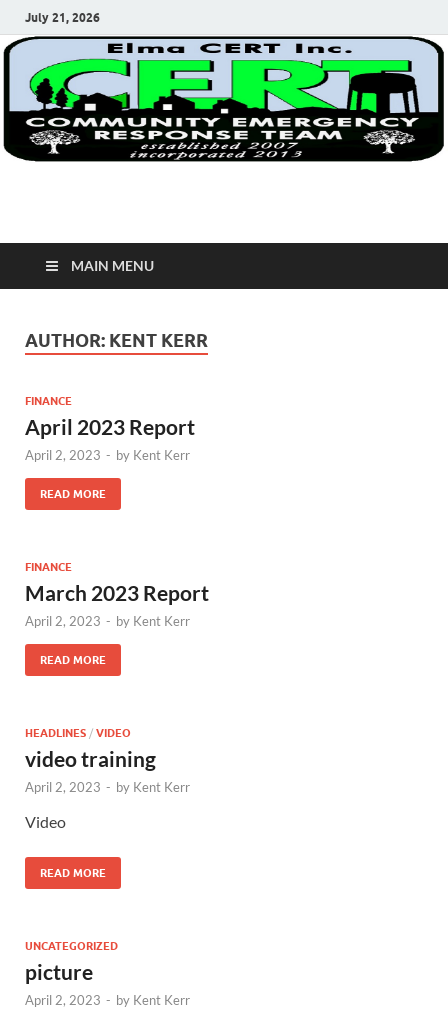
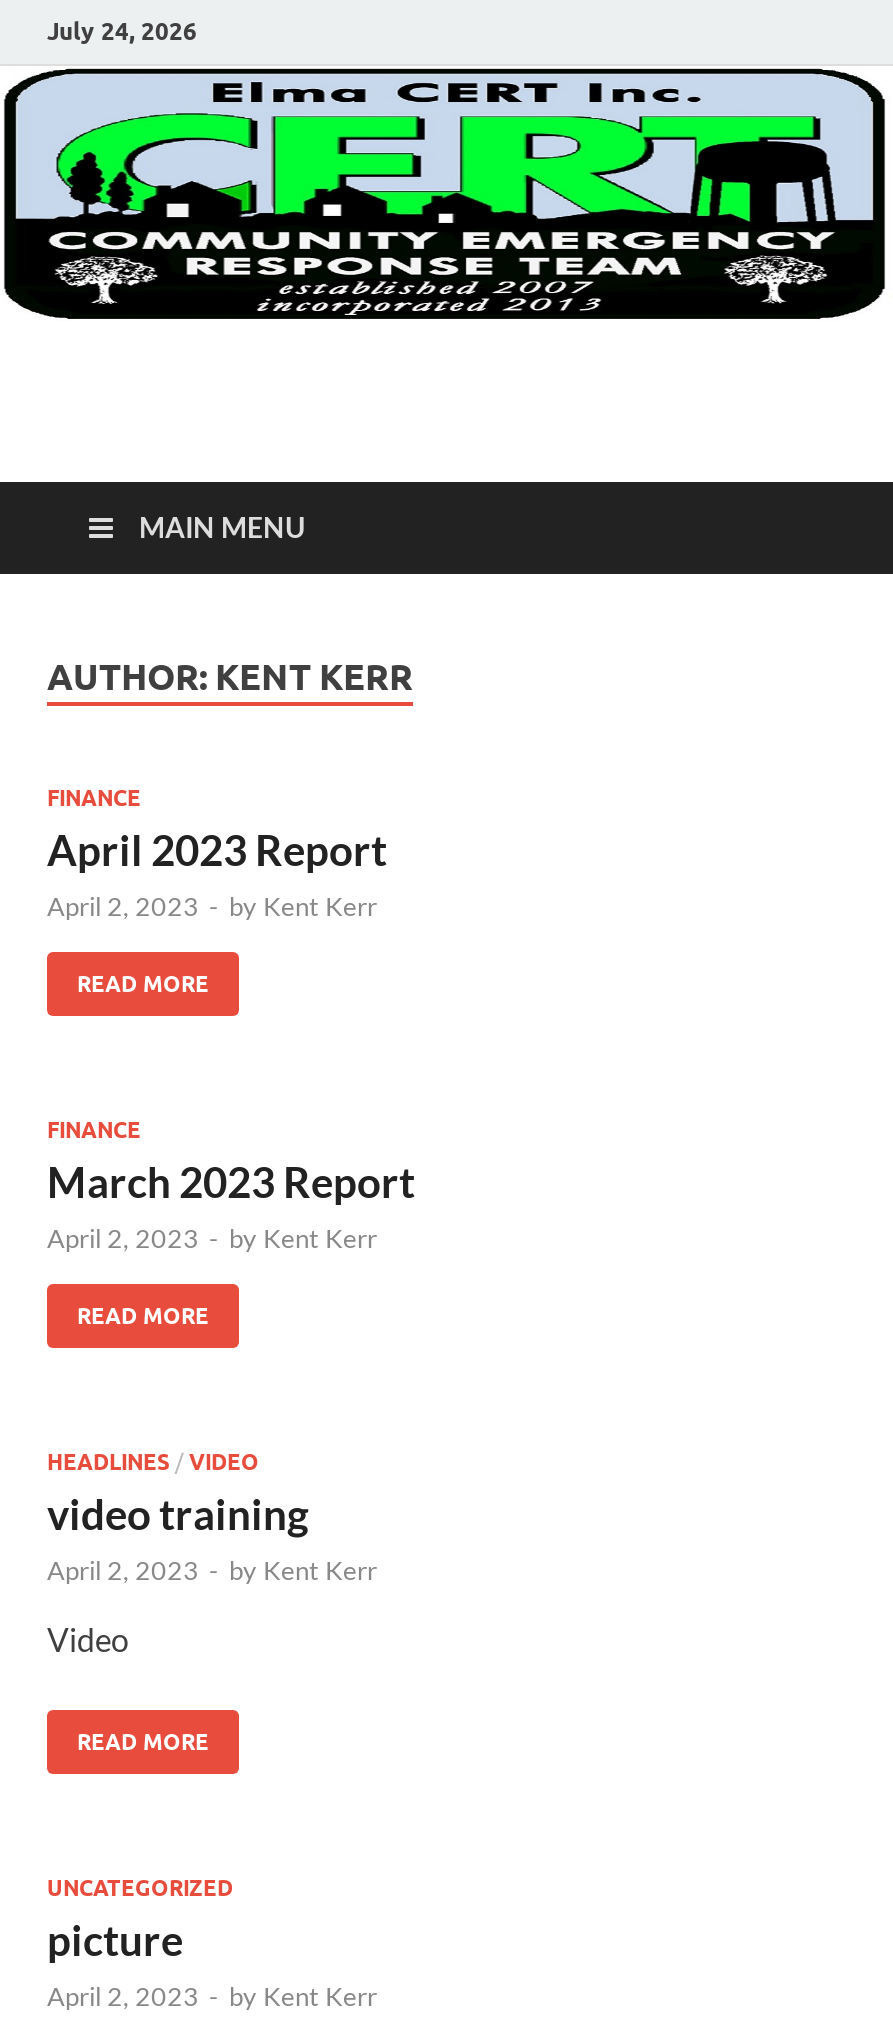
[25,9,100,24] July 21, 2026 -> [47,15,197,45] July 24, 2026

